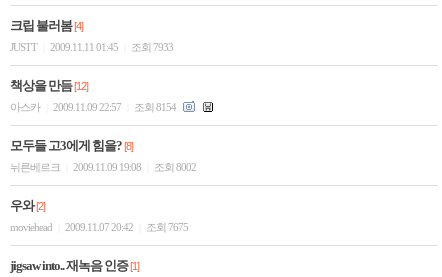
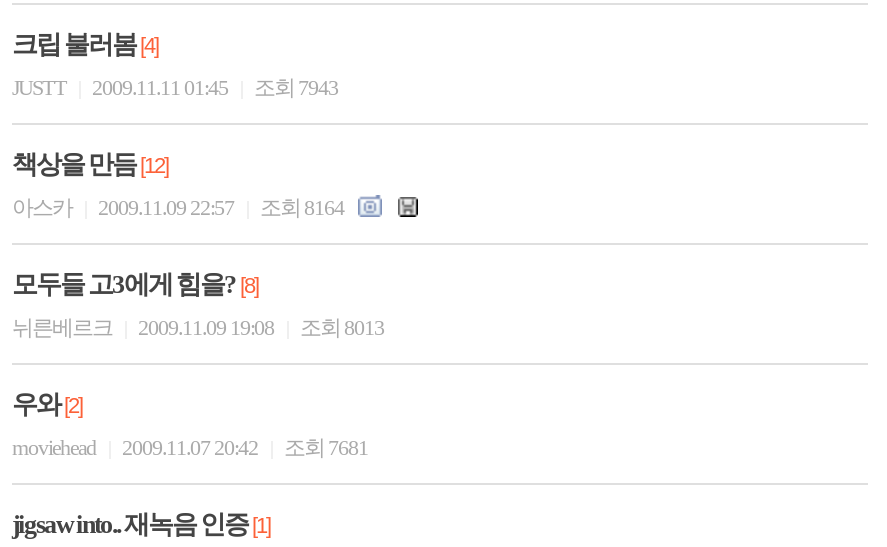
[10,41,173,53] JUSTT 2009.11.11 01:45 조회 7933 -> [12,75,338,99] JUSTT 2009.11.11 01:45 조회 7943
[10,101,178,113] 아스카 2009.11.09 22:57 조회 8154 -> [12,195,348,219] 아스카 2009.11.09 22:57 조회 8164
[10,161,196,173] 뉘른베르크 2009.11.09 19:08 조회 8002 -> [12,315,384,339] 뉘른베르크 2009.11.09 19:08 조회 8013
[10,221,188,233] moviehead 2009.11.07 20:42 조회 7675 -> [12,435,368,459] moviehead 2009.11.07 20:42 조회 7681

